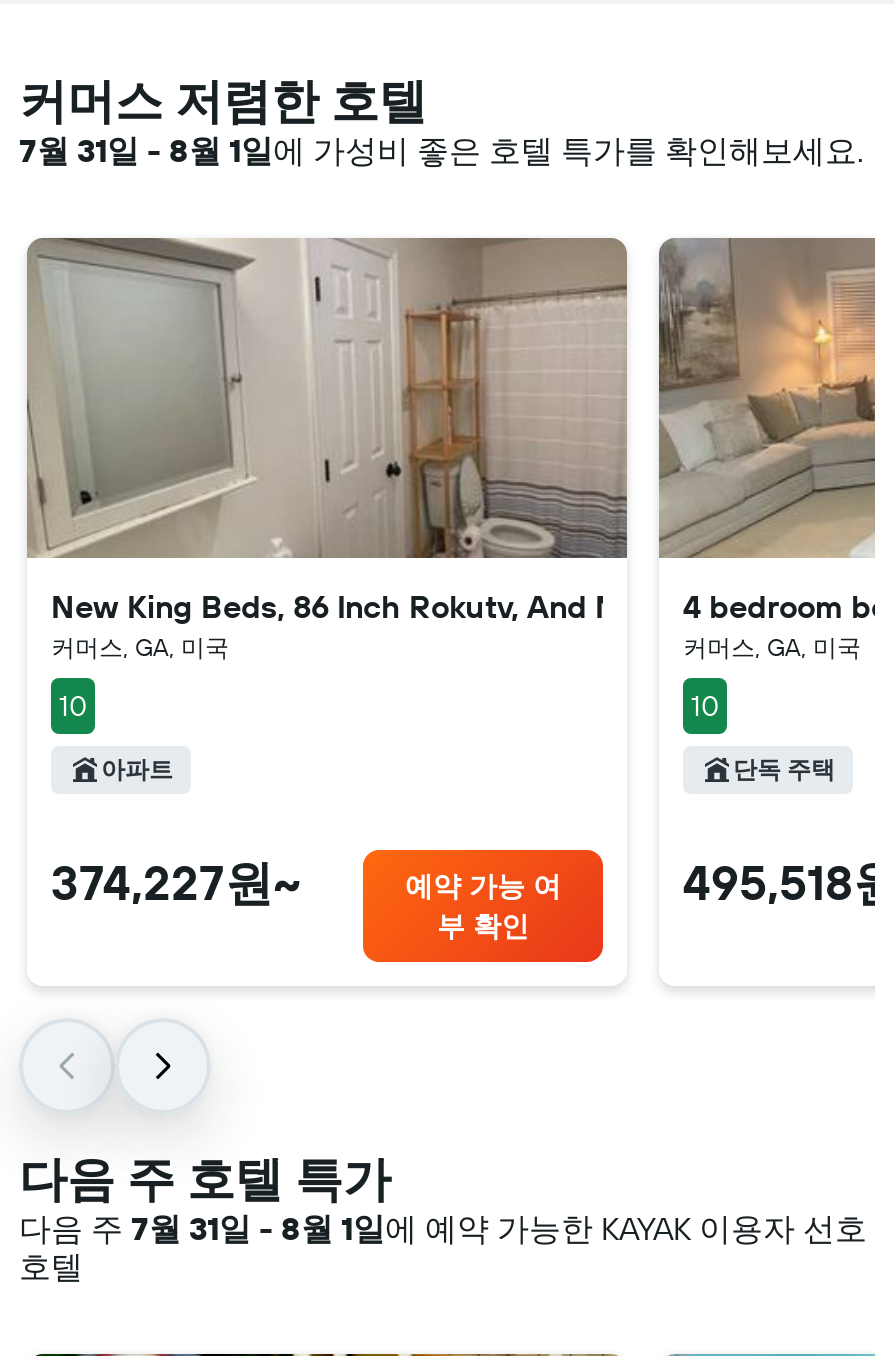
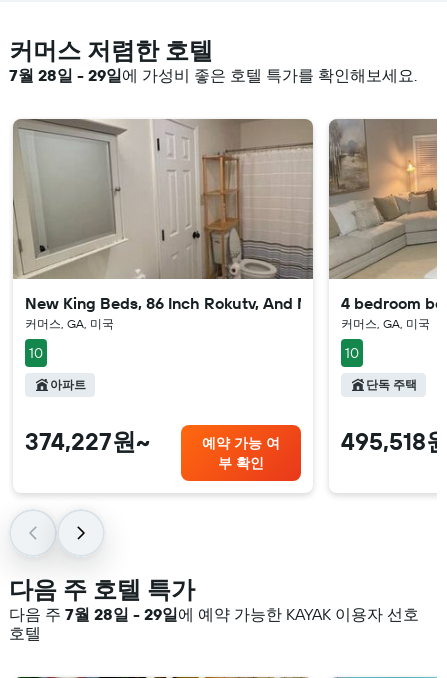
[19,130,863,170] 7월 31일 - 8월 1일에 가성비 좋은 호텔 특가를 확인해보세요. -> [9,65,417,85] 7월 28일 - 29일에 가성비 좋은 호텔 특가를 확인해보세요.
[19,1208,867,1248] 다음 주 7월 31일 - 8월 1일에 예약 가능한 KAYAK 이용자 선호 -> [9,604,419,624] 다음 주 7월 28일 - 29일에 예약 가능한 KAYAK 이용자 선호

